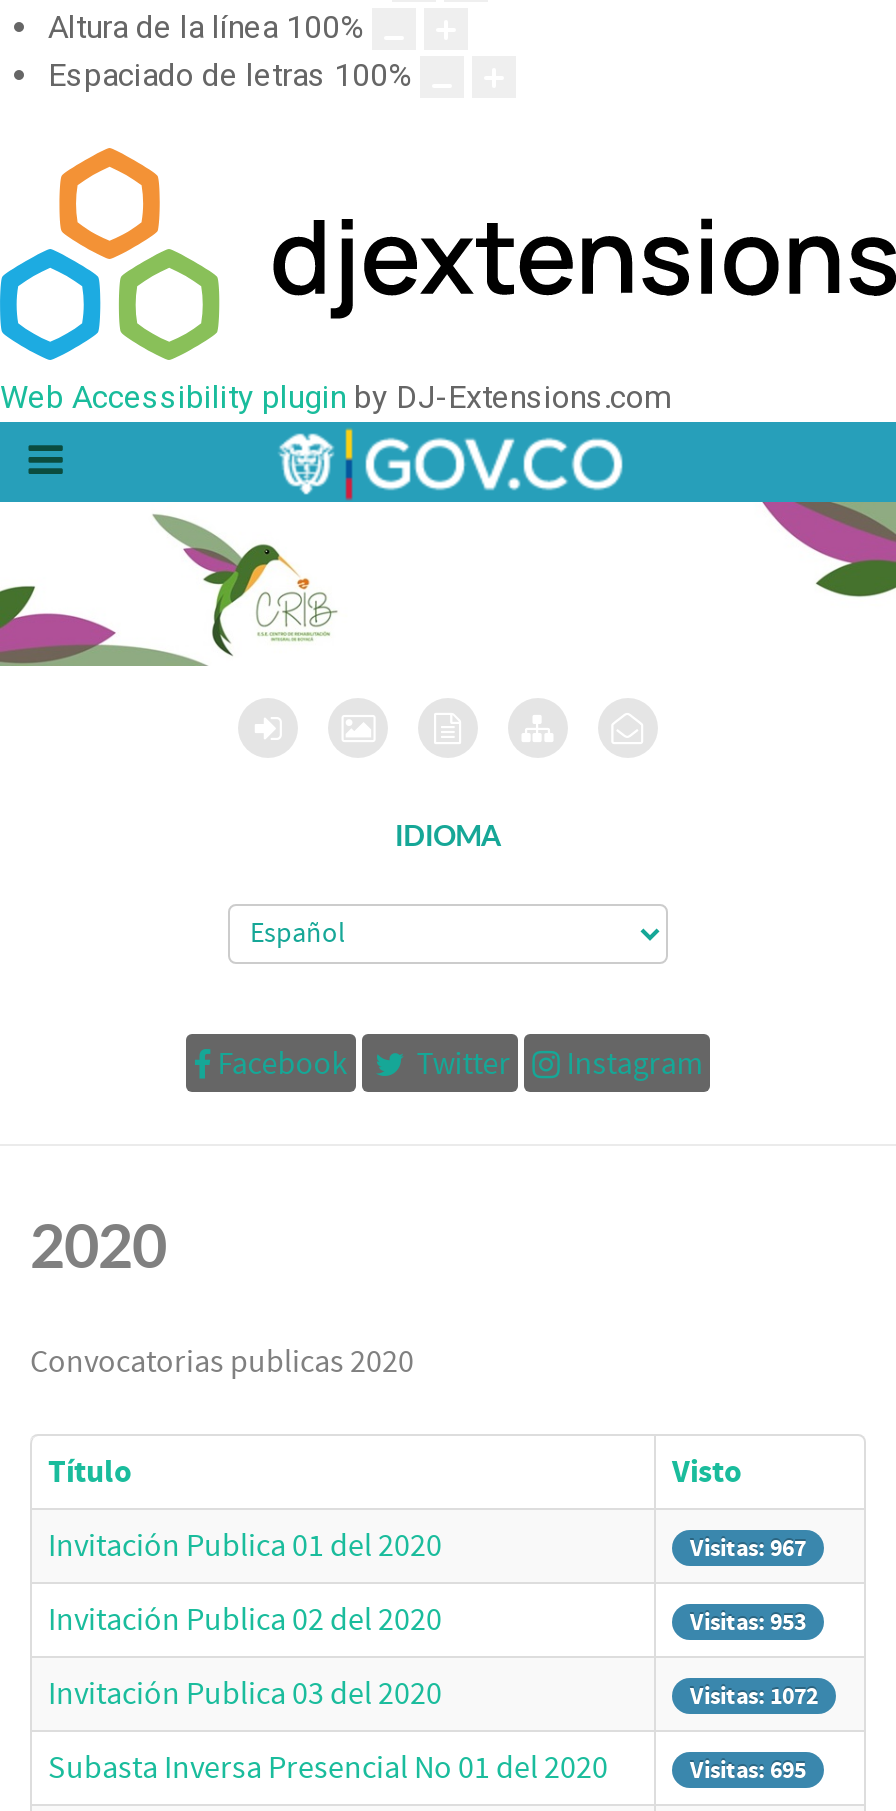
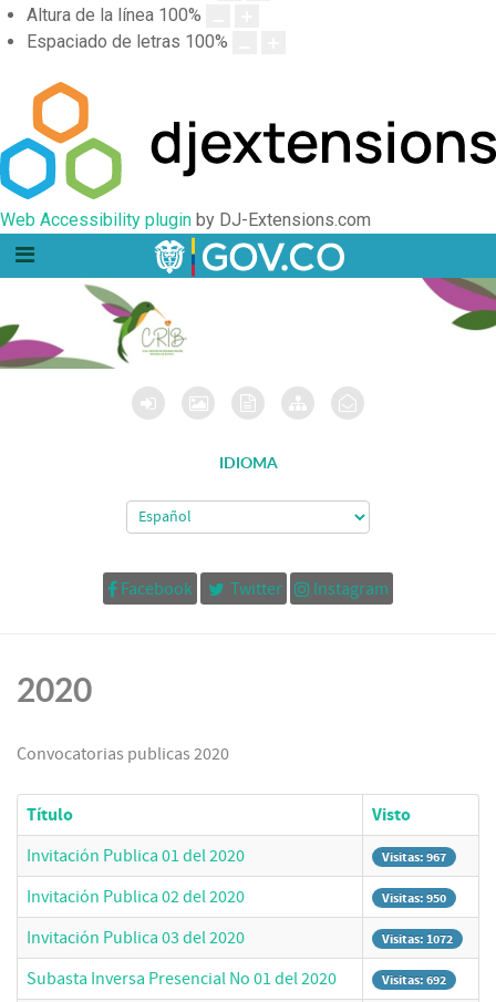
[690,1607,806,1635] Visitas: 953 -> [382,890,446,905] Visitas: 950
[690,1755,806,1783] Visitas: 695 -> [382,972,446,987] Visitas: 692

